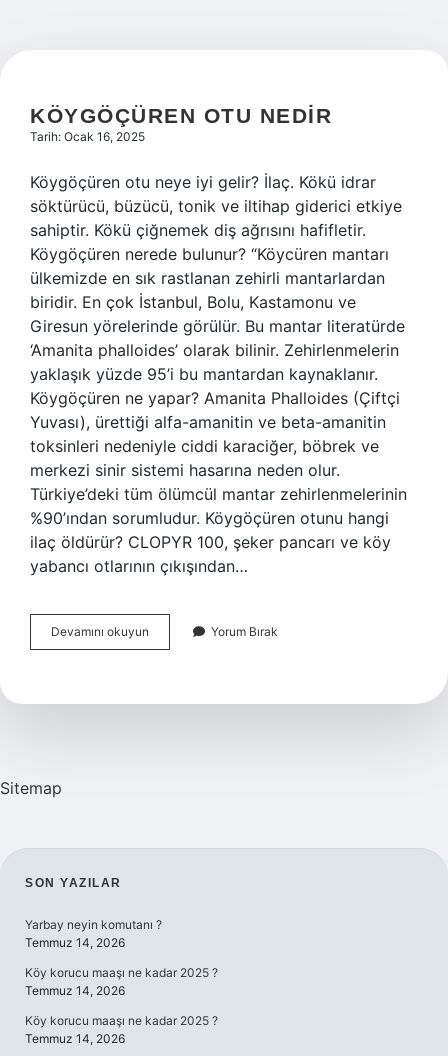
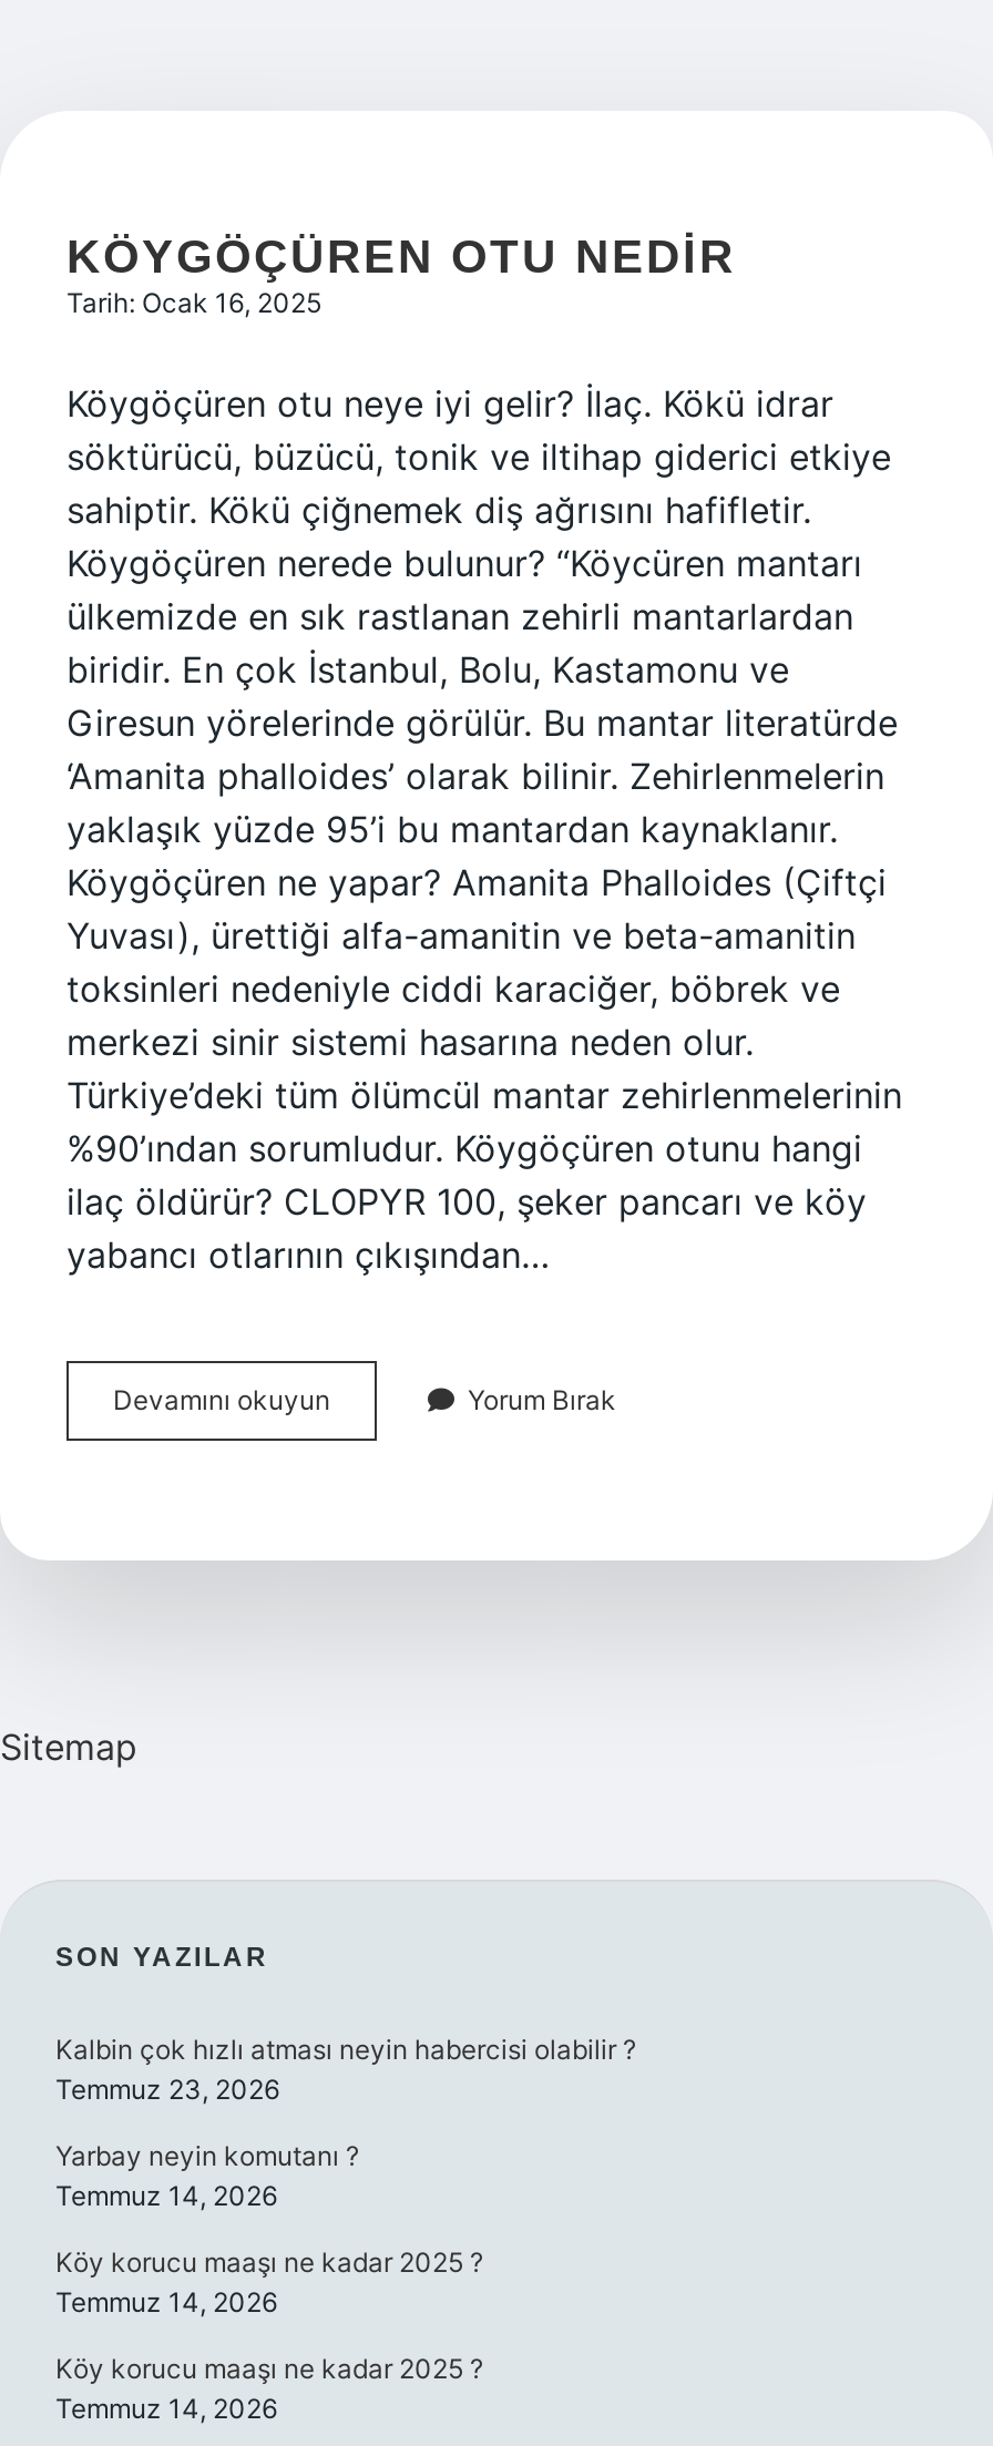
none -> [55,2033,636,2106] Kalbin çok hızlı atması neyin habercisi olabilir ? | Temmuz 23, 2026

